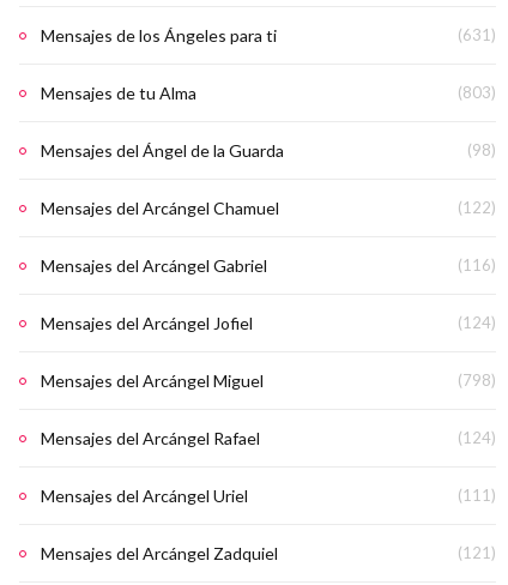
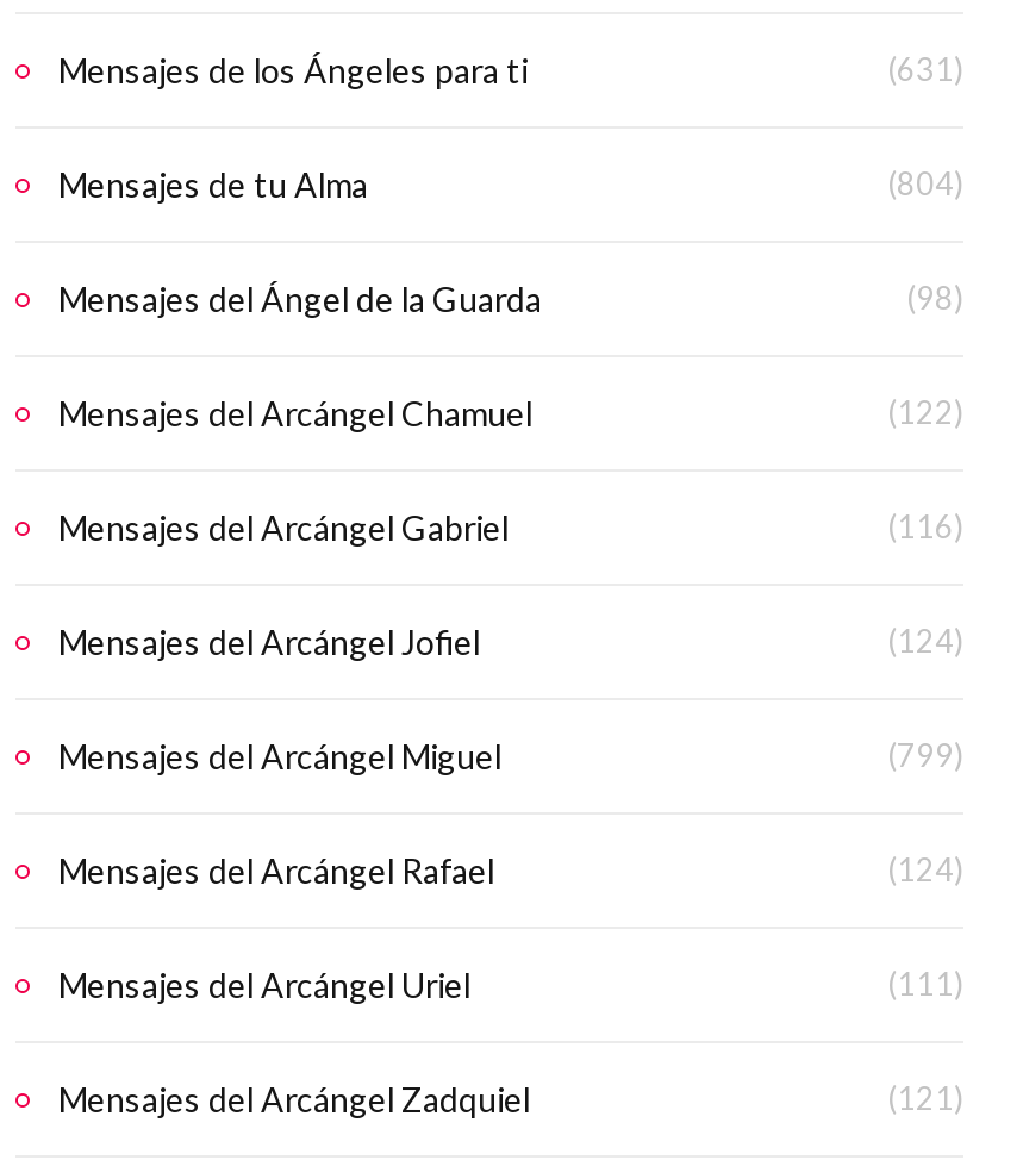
[458,83,496,102] (803) -> [887,164,963,202] (804)
[458,370,496,390] (798) -> [887,736,963,774] (799)

